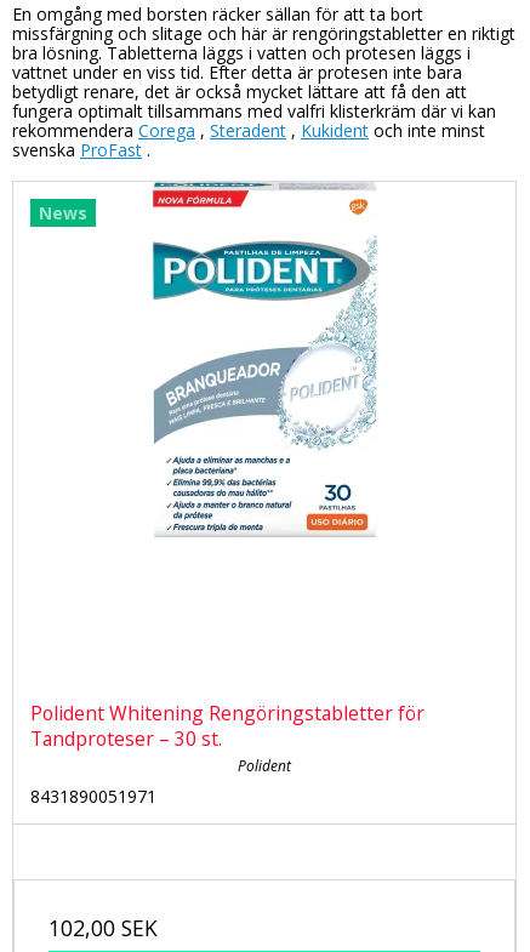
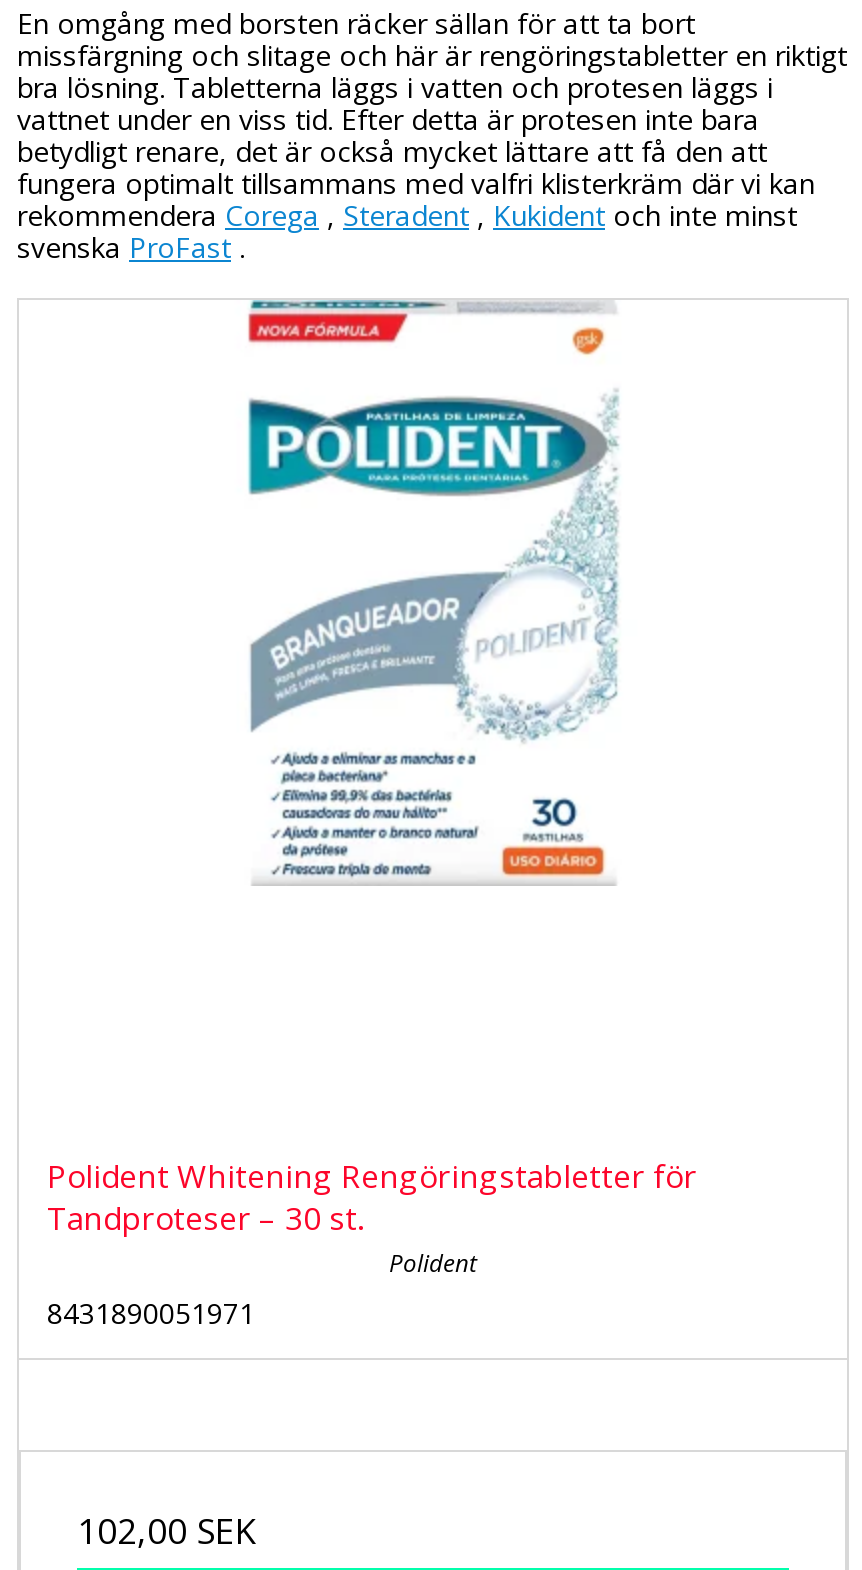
[39,202,87,225] News -> none

